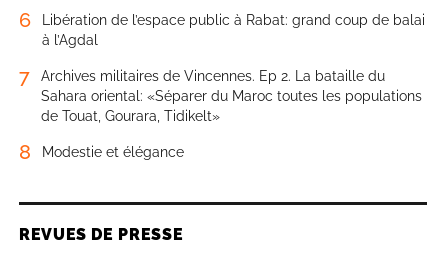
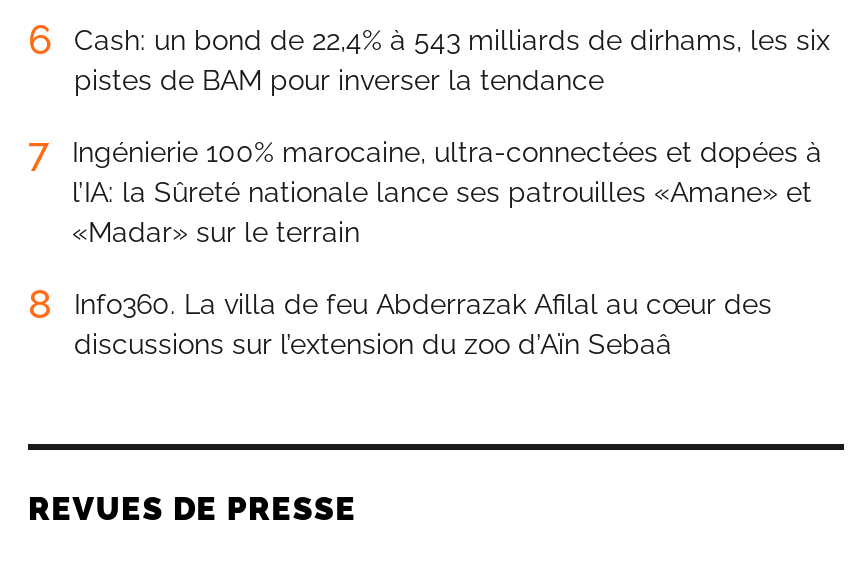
[42,12,425,48] Libération de l’espace public à Rabat: grand coup de balai | à l’Agdal -> [74,25,830,97] Cash: un bond de 22,4% à 543 milliards de dirhams, les six | pistes de BAM pour inverser la tendance
[41,68,422,124] Archives militaires de Vincennes. Ep 2. La bataille du | Sahara oriental: «Séparer du Maroc toutes les populations | de Touat, Gourara, Tidikelt» -> [72,137,822,249] Ingénierie 100% marocaine, ultra-connectées et dopées à | l’IA: la Sûreté nationale lance ses patrouilles «Amane» et | «Madar» sur le terrain
[42,144,184,160] Modestie et élégance -> [74,289,772,361] Info360. La villa de feu Abderrazak Afilal au cœur des | discussions sur l’extension du zoo d’Aïn Sebaâ

